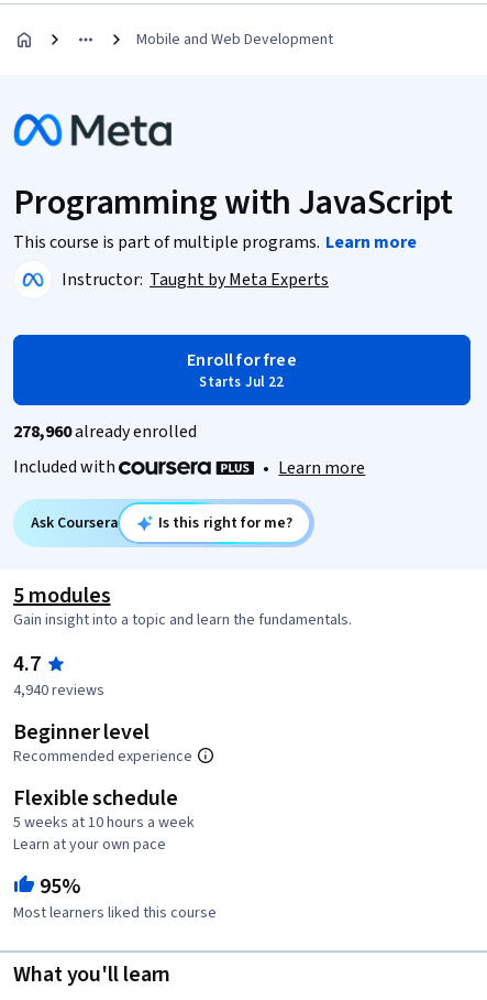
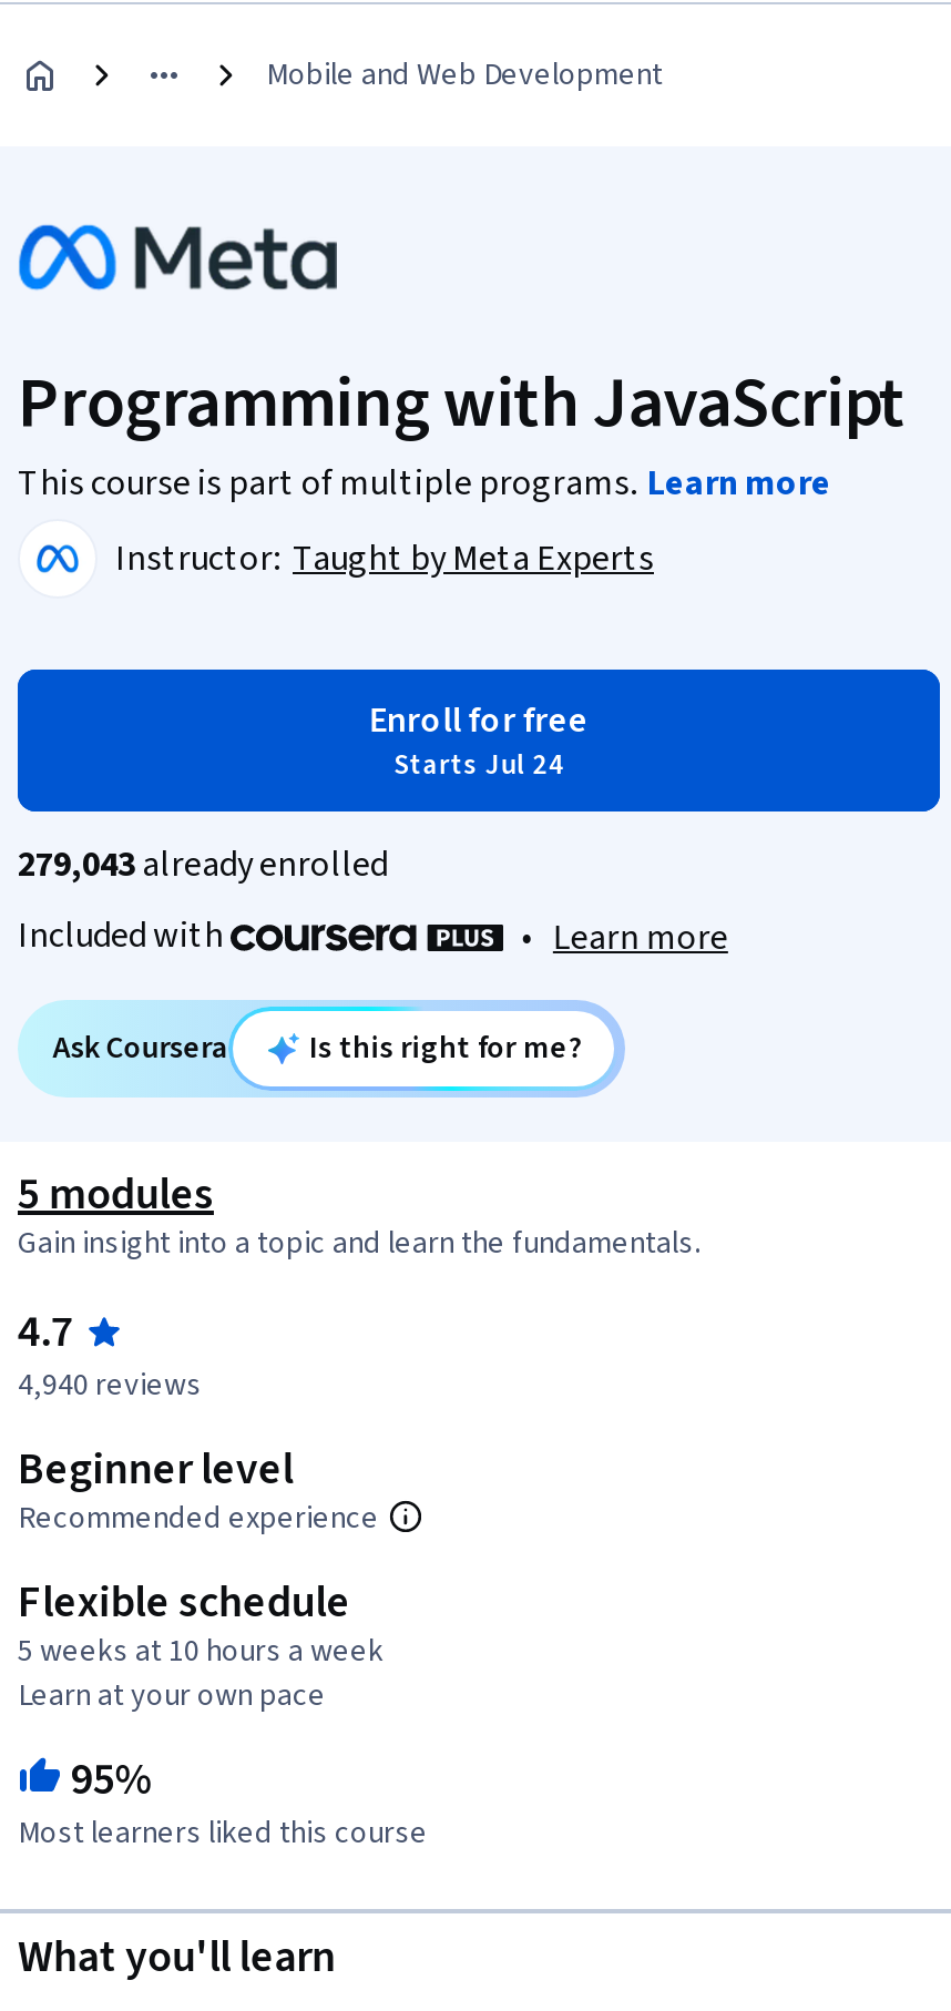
[200,372,284,392] Starts Jul 22 -> [393,745,564,785] Starts Jul 24
[13,420,197,444] 278,960 already enrolled -> [18,840,388,889] 279,043 already enrolled

